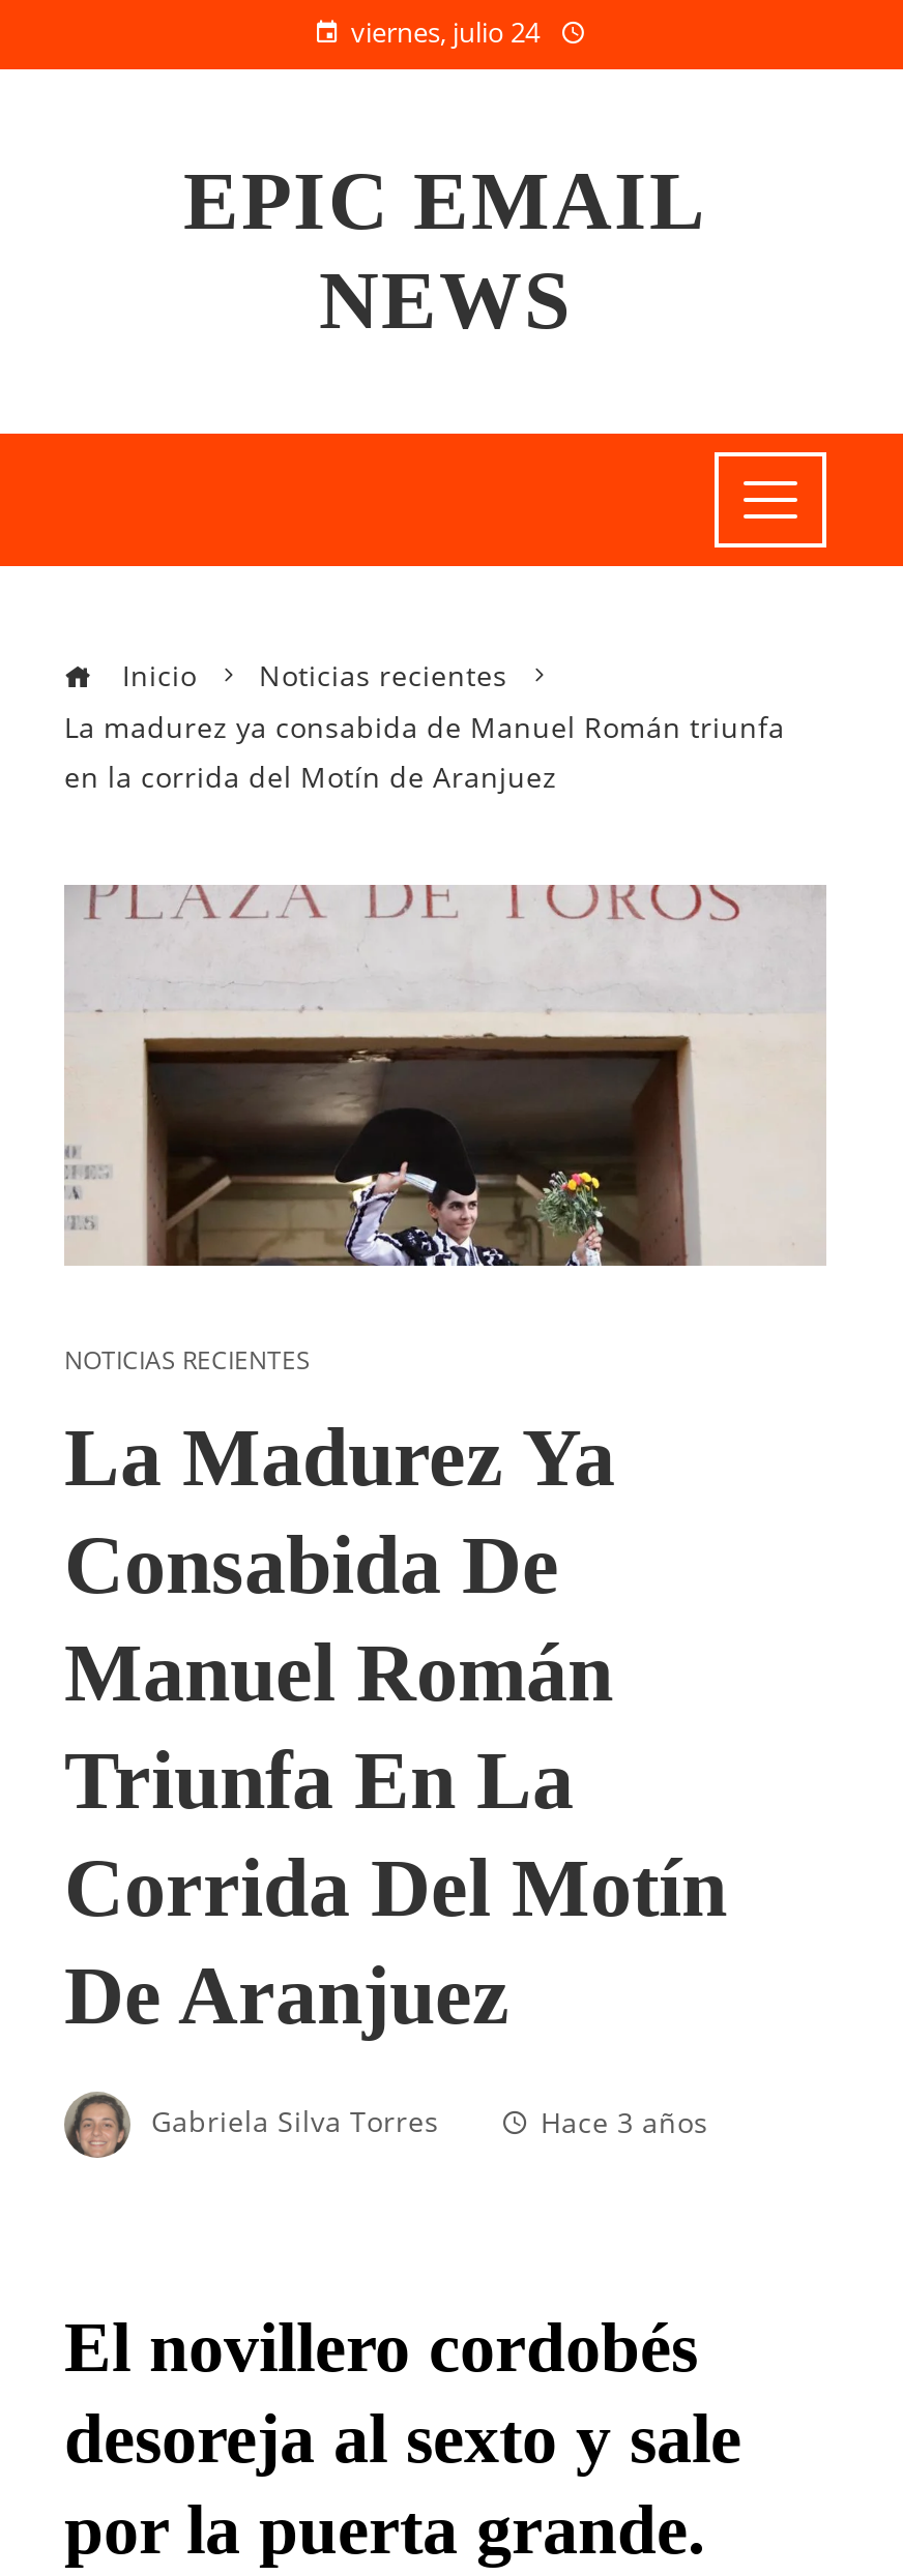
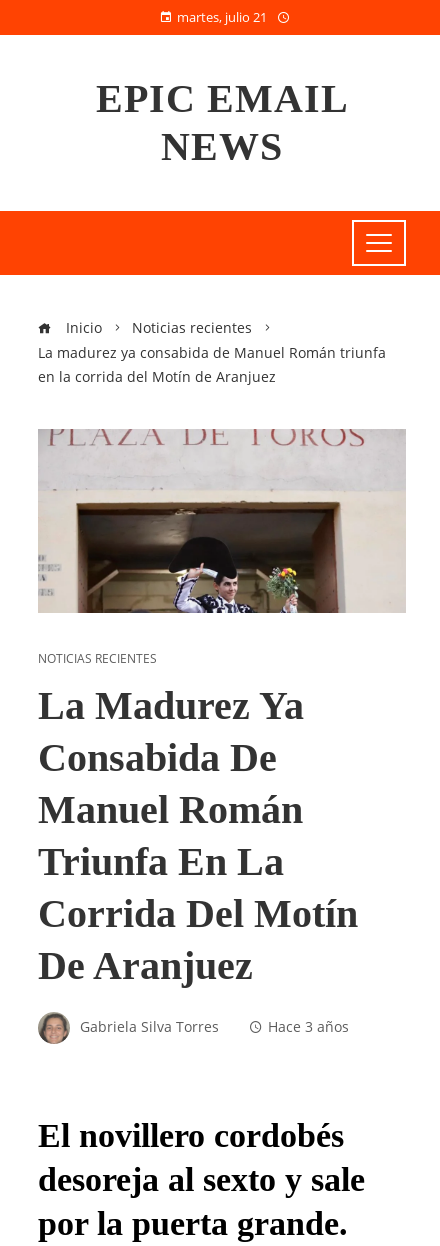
[351,13,540,51] viernes, julio 24 -> [177,8,267,26] martes, julio 21

